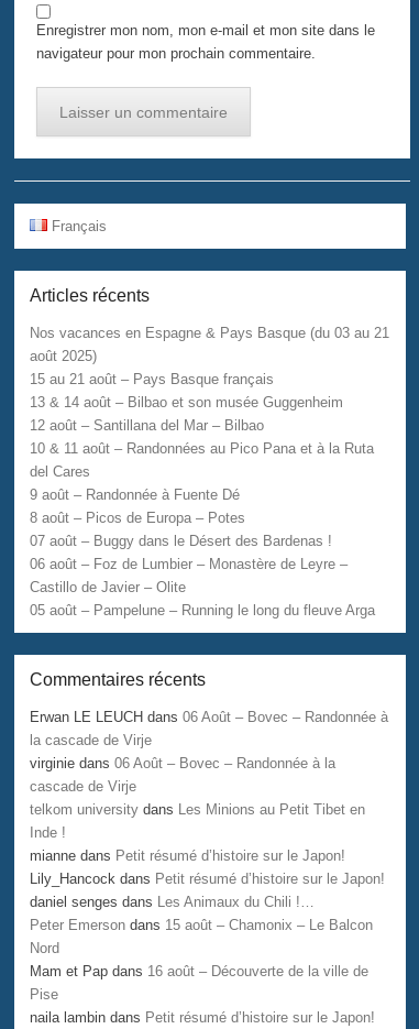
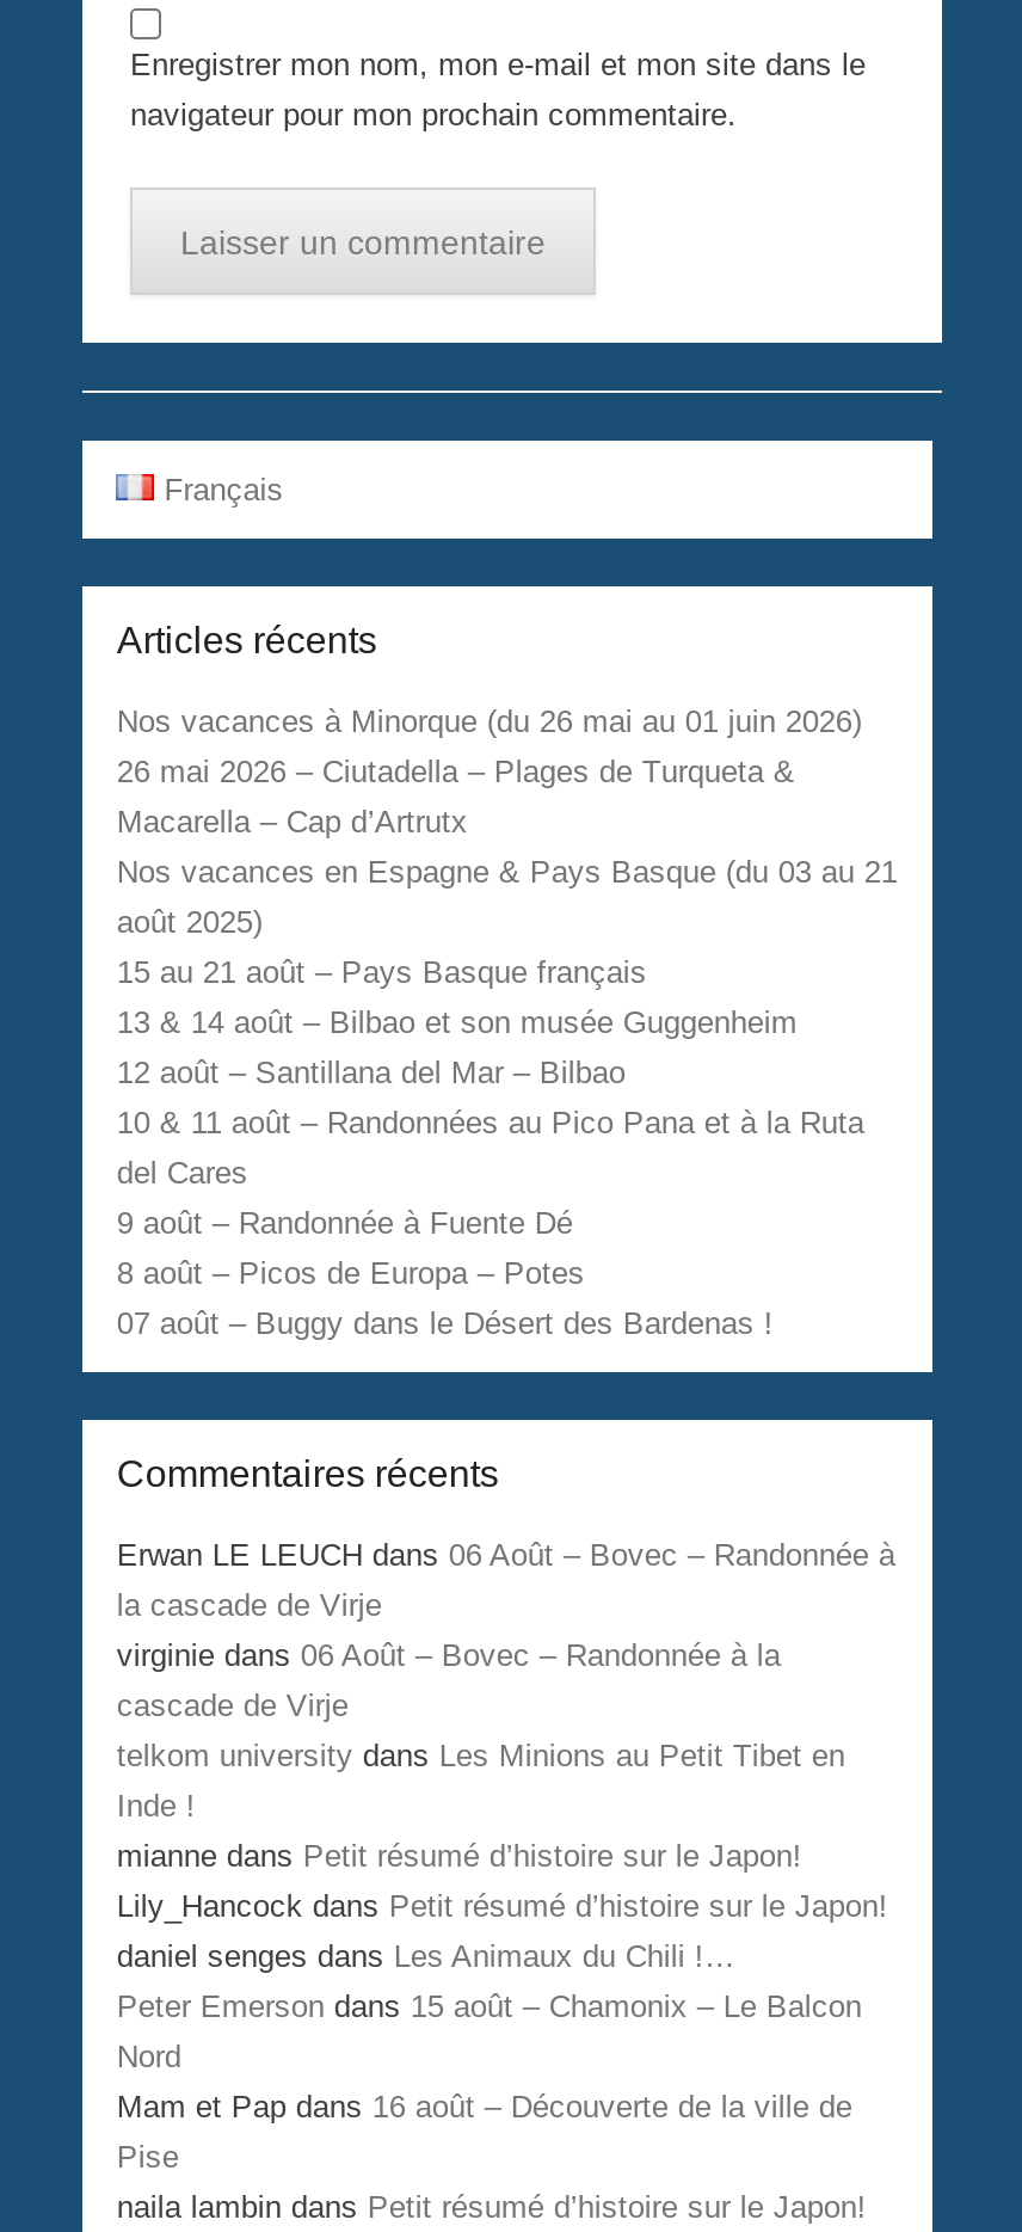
none -> [117,703,862,840] Nos vacances à Minorque (du 26 mai au 01 juin 2026) | 26 mai 2026 – Ciutadella – Plages de Turqueta & | Macarella – Cap d’Artrutx
moved [30,325,390,549] -> [117,854,898,1341]: Nos vacances en Espagne & Pays Basque (du 03 au 21 | août 2025) | 15 au 21 août – Pays Basque français | ... | 8 août – Picos de Europa – Potes | 07 août – Buggy dans le Désert des Bardenas !
[30,556,375,619] 06 août – Foz de Lumbier – Monastère de Leyre – | Castillo de Javier – Olite | 05 août – Pampelune – Running le long du fleuve Arga -> none

